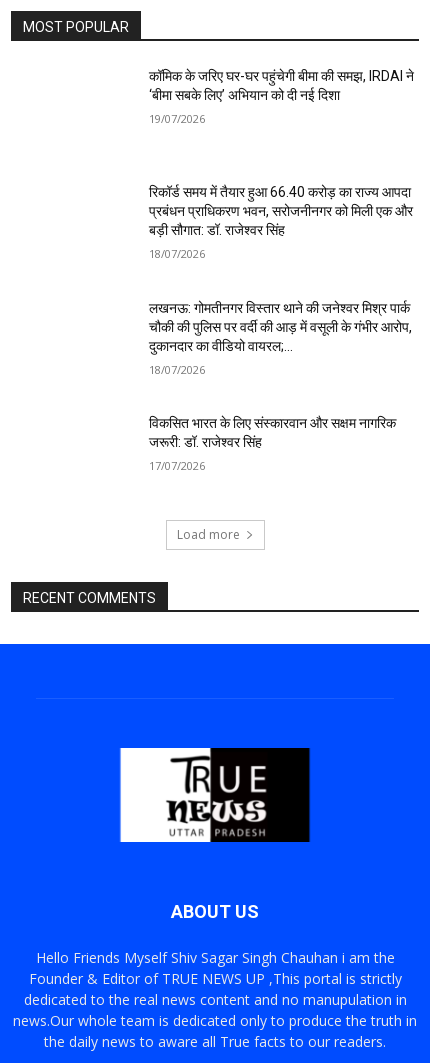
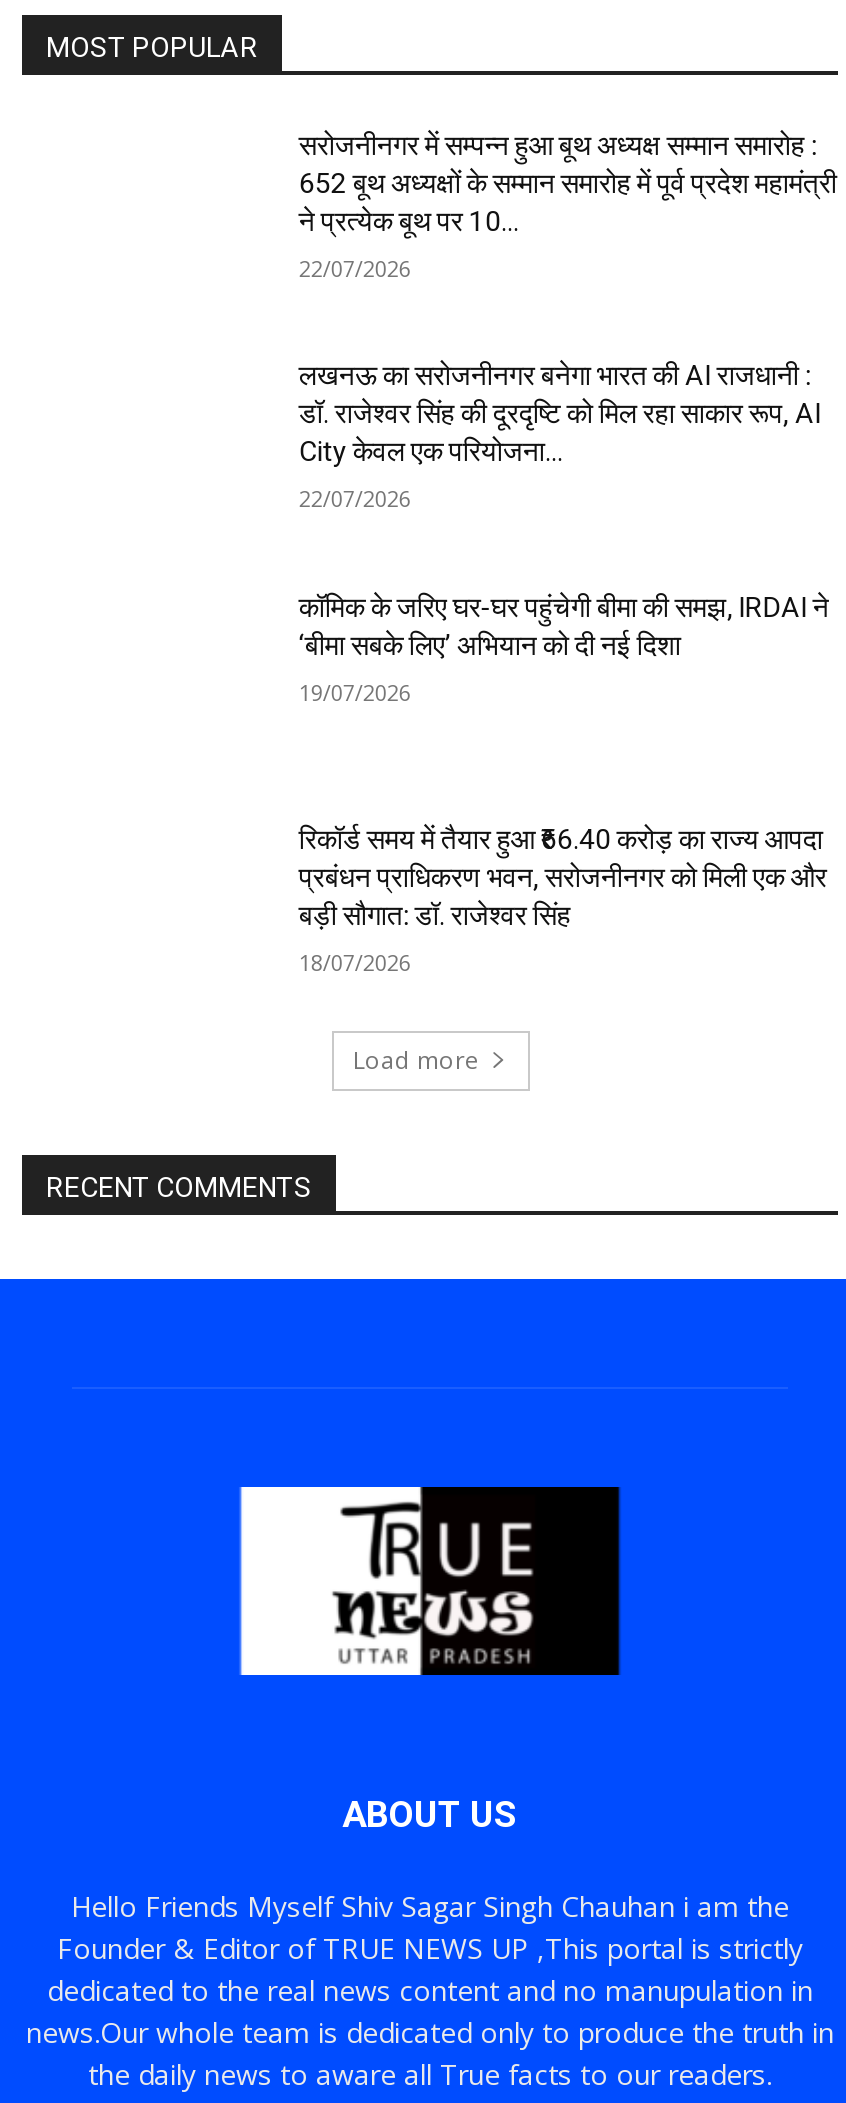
none -> [299,128,837,513] सरोजनीनगर में सम्पन्न हुआ बूथ अध्यक्ष सम्मान समारोह : | 652 बूथ अध्यक्षों के सम्मान समारोह में पूर्व प्रदेश महामंत्री | ने प्रत्येक बूथ पर 10... | 22/07/2026 | लखनऊ का सरोजनीनगर बनेगा भारत की AI राजधानी : | डॉ. राजेश्वर सिंह की दूरदृष्टि को मिल रहा साकार रूप, AI | City केवल एक परियोजना... | 22/07/2026
moved [149,68,414,261] -> [299,590,829,976]: कॉमिक के जरिए घर-घर पहुंचेगी बीमा की समझ, IRDAI ने | ‘बीमा सबके लिए’ अभियान को दी नई दिशा | 19/07/2026 | प्रबंधन प्राधिकरण भवन, सरोजनीनगर को मिली एक और | बड़ी सौगात: डॉ. राजेश्वर सिंह | 18/07/2026
[149,300,412,473] लखनऊ: गोमतीनगर विस्तार थाने की जनेश्वर मिश्र पार्क | चौकी की पुलिस पर वर्दी की आड़ में वसूली के गंभीर आरोप, | दुकानदार का वीडियो वायरल;... | 18/07/2026 | विकसित भारत के लिए संस्कारवान और सक्षम नागरिक | जरूरी: डॉ. राजेश्वर सिंह | 17/07/2026 -> none

